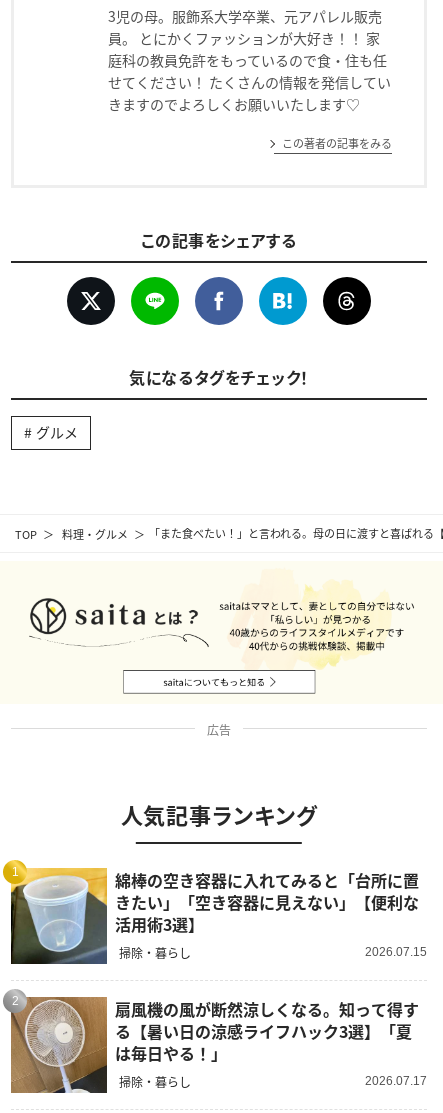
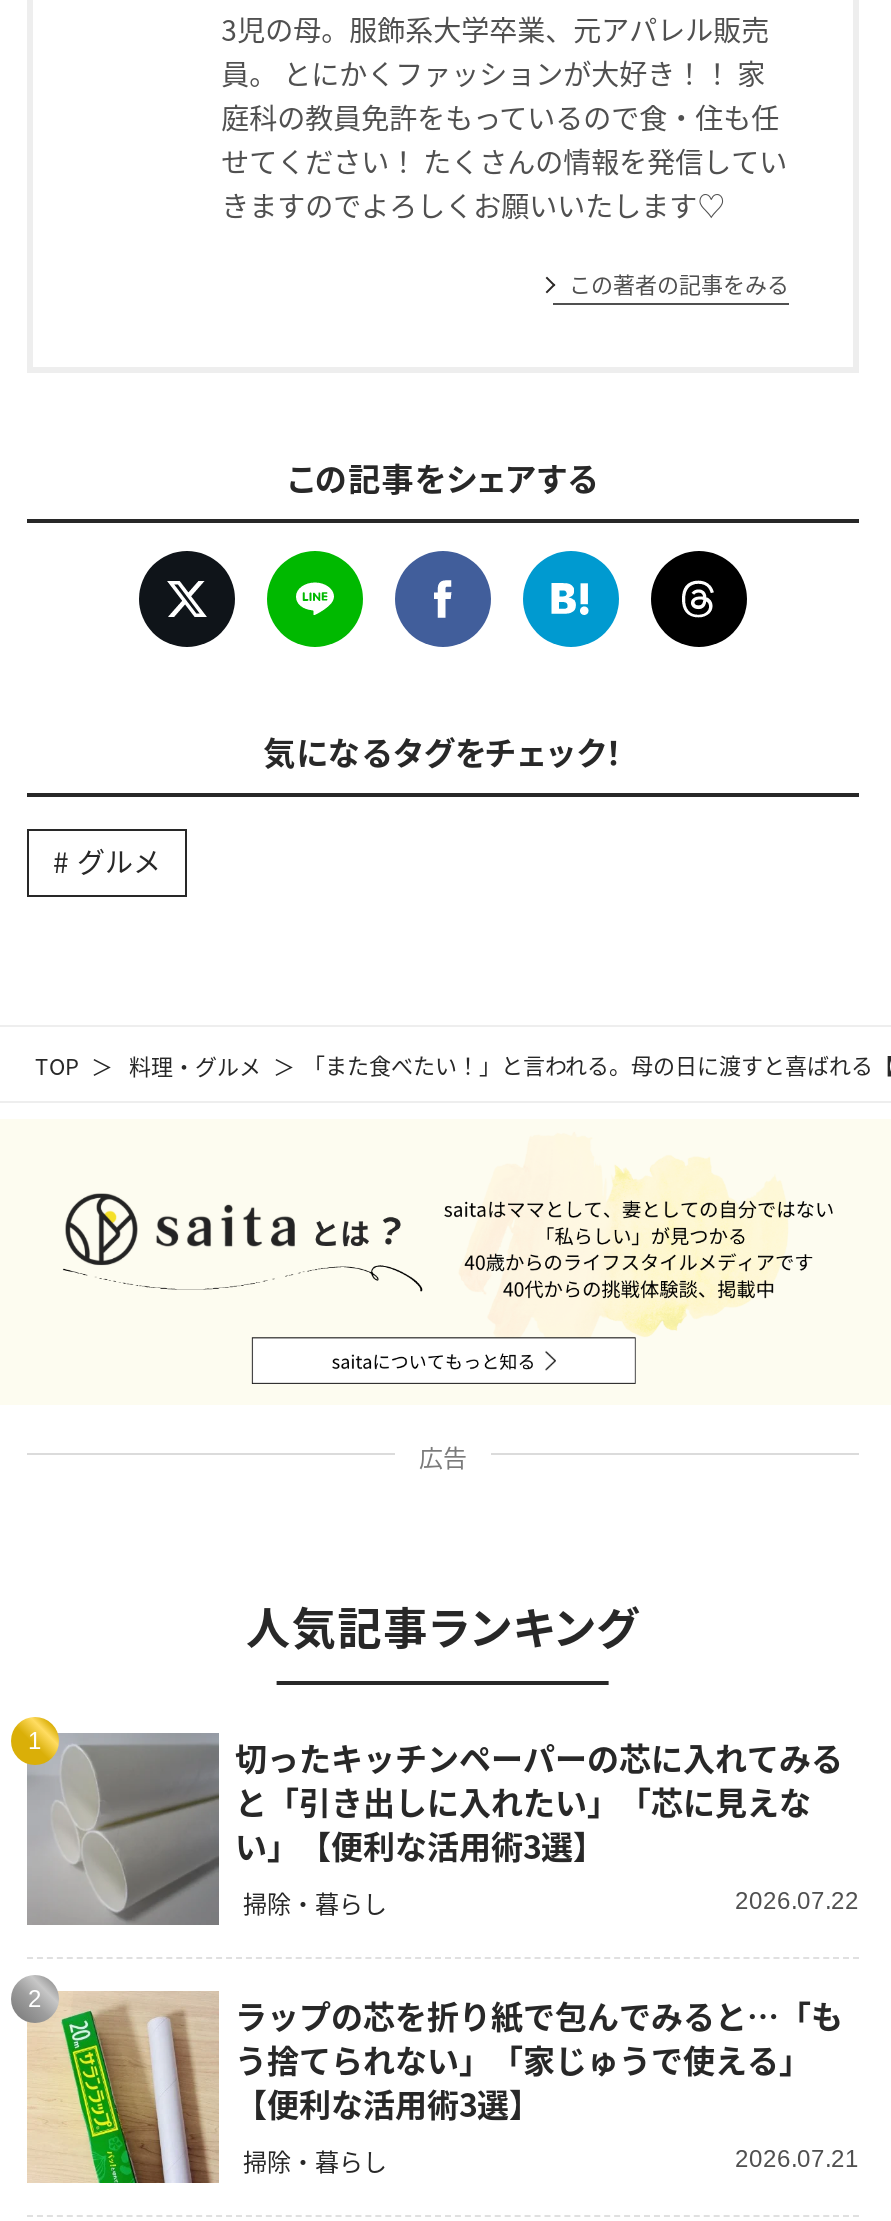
[10,867,419,964] [image] | 綿棒の空き容器に入れてみると「台所に置 | きたい」「空き容器に見えない」【便利な | 活用術3選】 -> [27,1732,843,1925] [image] | 切ったキッチンペーパーの芯に入れてみる | と「引き出しに入れたい」「芯に見えな | い」【便利な活用術3選】
[365,945,427,959] 2026.07.15 -> [735,1887,859,1915] 2026.07.22
[11,997,419,1094] [image] | 扇風機の風が断然涼しくなる。知って得す | る【暑い日の涼感ライフハック3選】「夏 | は毎日やる！」 -> [29,1990,843,2185] [image] | ラップの芯を折り紙で包んでみると…「も | う捨てられない」「家じゅうで使える」 | 【便利な活用術3選】
[365,1074,427,1088] 2026.07.17 -> [735,2145,859,2173] 2026.07.21

